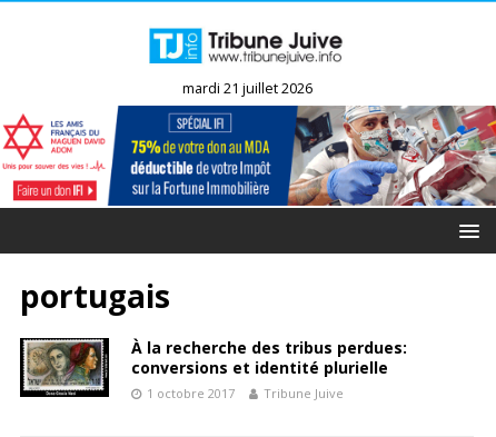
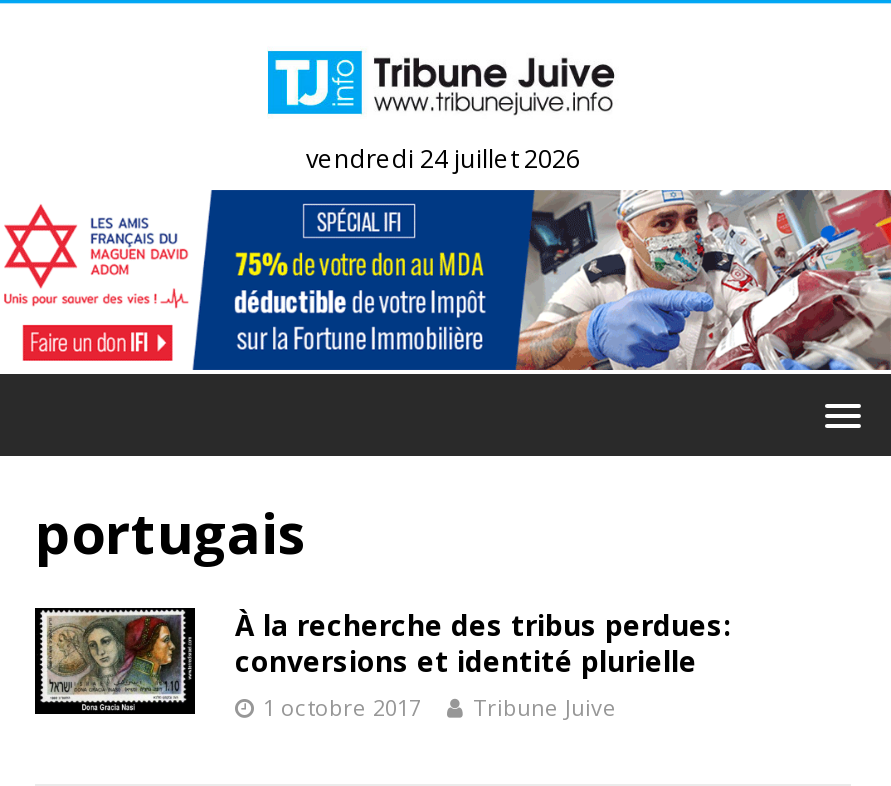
[182,80,312,98] mardi 21 juillet 2026 -> [306,143,580,177] vendredi 24 juillet 2026

